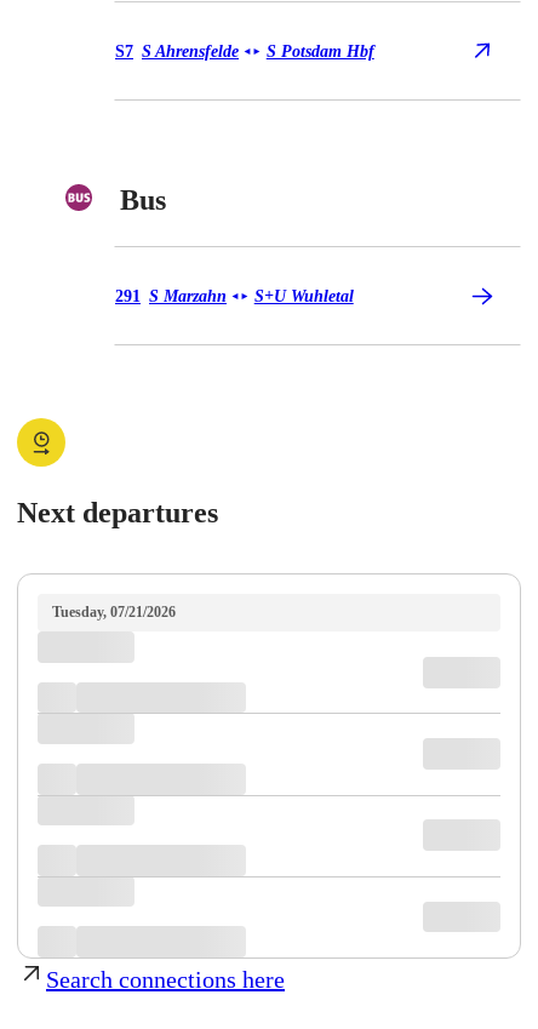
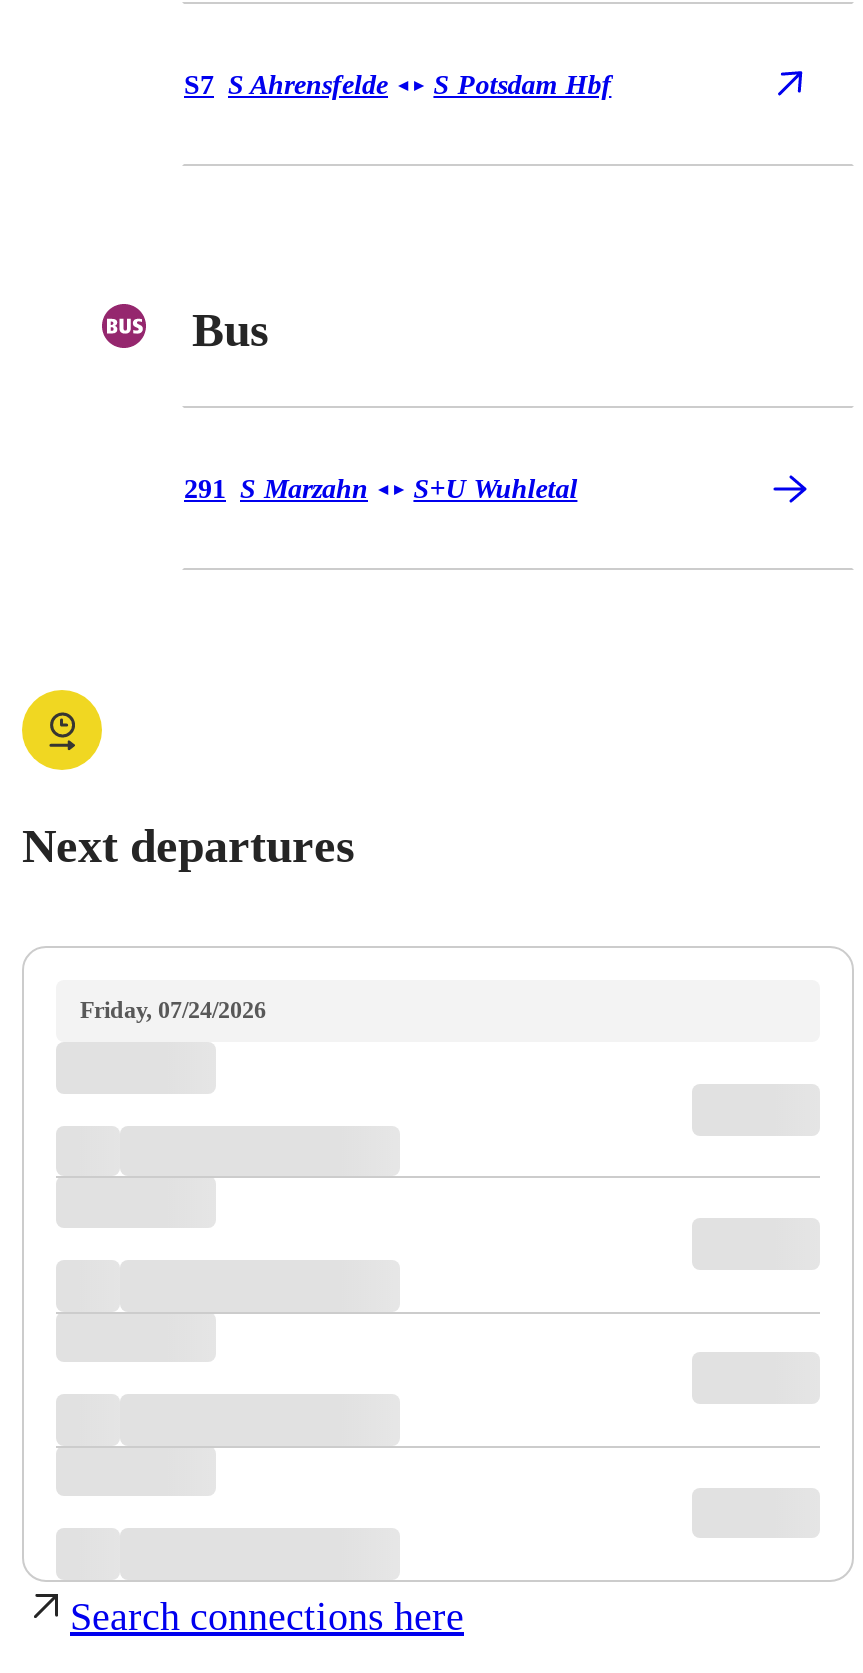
[52,604,176,621] Tuesday, 07/21/2026 -> [80,996,266,1024] Friday, 07/24/2026

